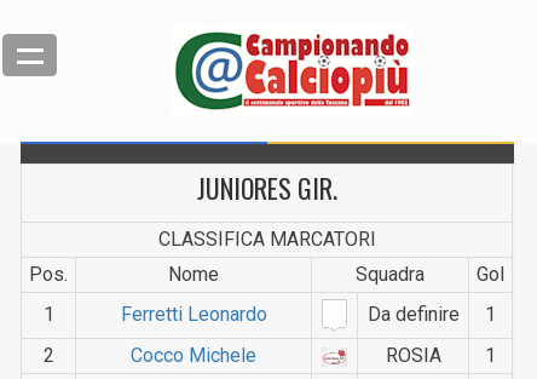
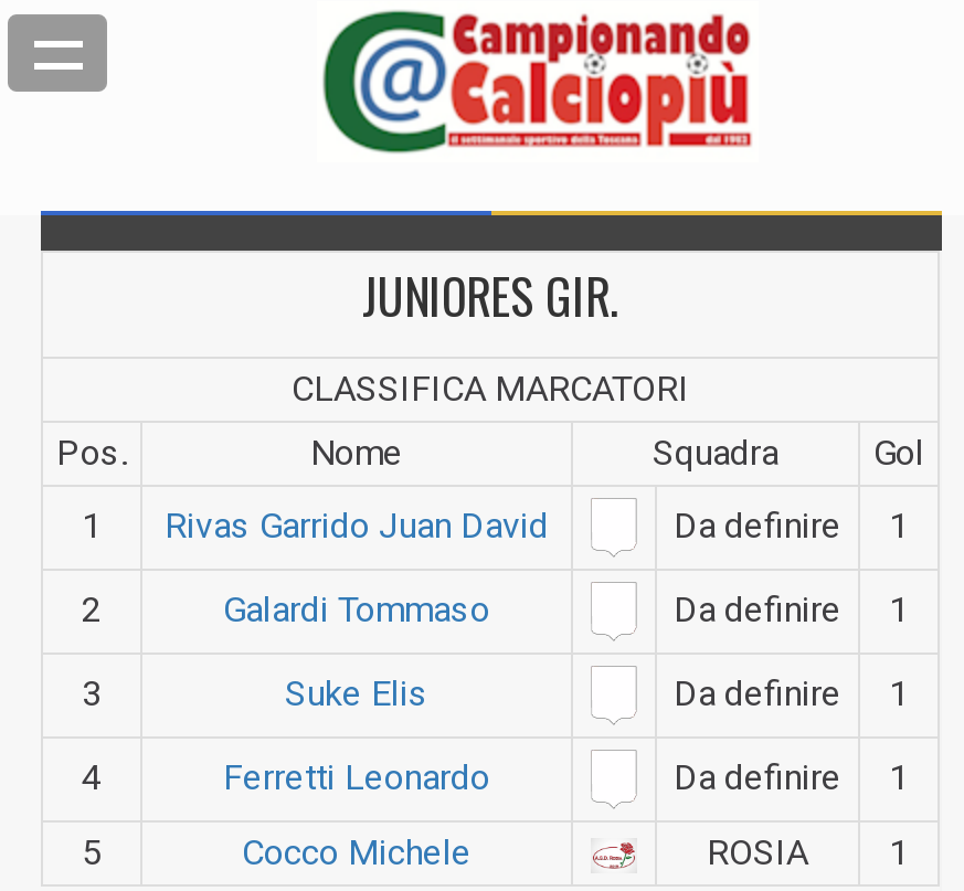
none -> [82,505,909,798] Rivas Garrido Juan David | Da definire | 1 | 2 | Galardi Tommaso | Da definire | 1 | 3 | Suke Elis | Da definire | 1 | 4
[43,344,54,367] 2 -> [82,831,102,873] 5

